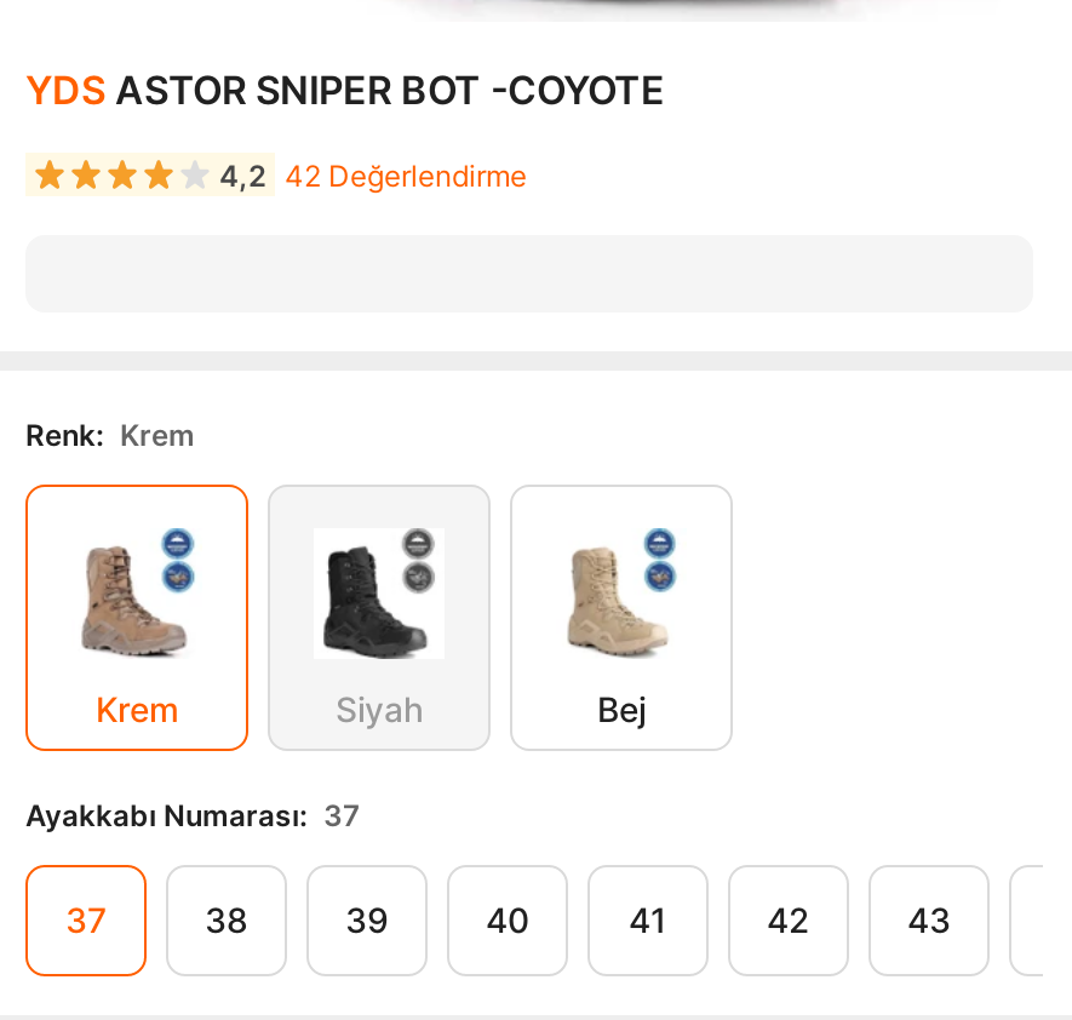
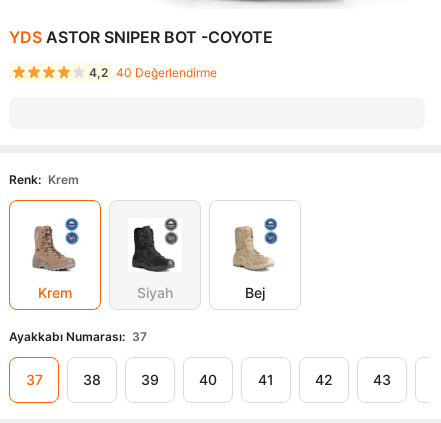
[219,156,527,193] 4,2 42 Değerlendirme -> [89,64,217,79] 4,2 40 Değerlendirme

